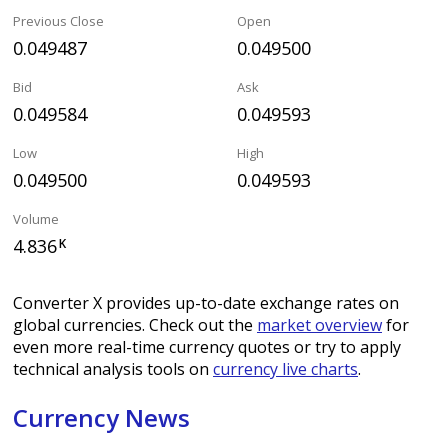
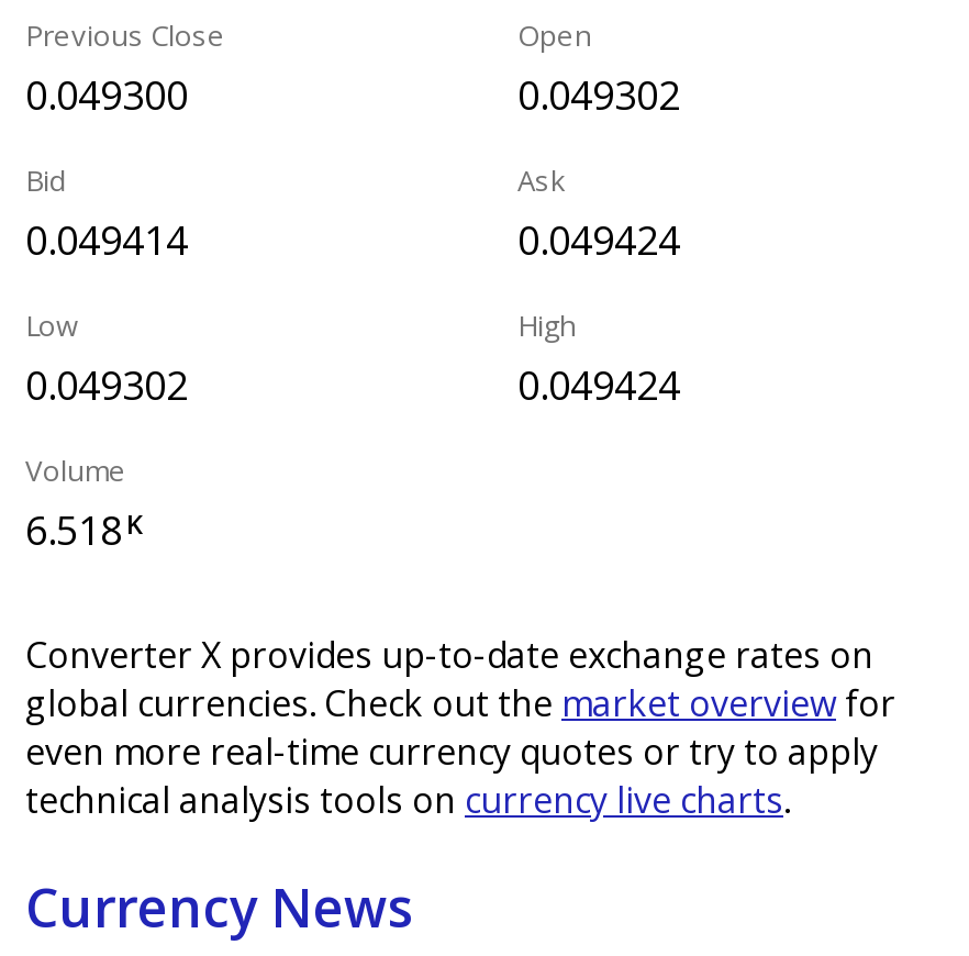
[13,36,87,60] 0.049487 -> [25,68,188,121] 0.049300
[237,36,311,60] 0.049500 -> [517,68,680,121] 0.049302
[13,102,87,126] 0.049584 -> [25,213,188,266] 0.049414
[237,102,311,126] 0.049593 -> [517,213,680,266] 0.049424
[13,168,87,192] 0.049500 -> [25,358,188,411] 0.049302
[237,168,311,192] 0.049593 -> [517,358,680,411] 0.049424
[13,234,66,258] 4.836 K -> [25,503,142,556] 6.518 K

